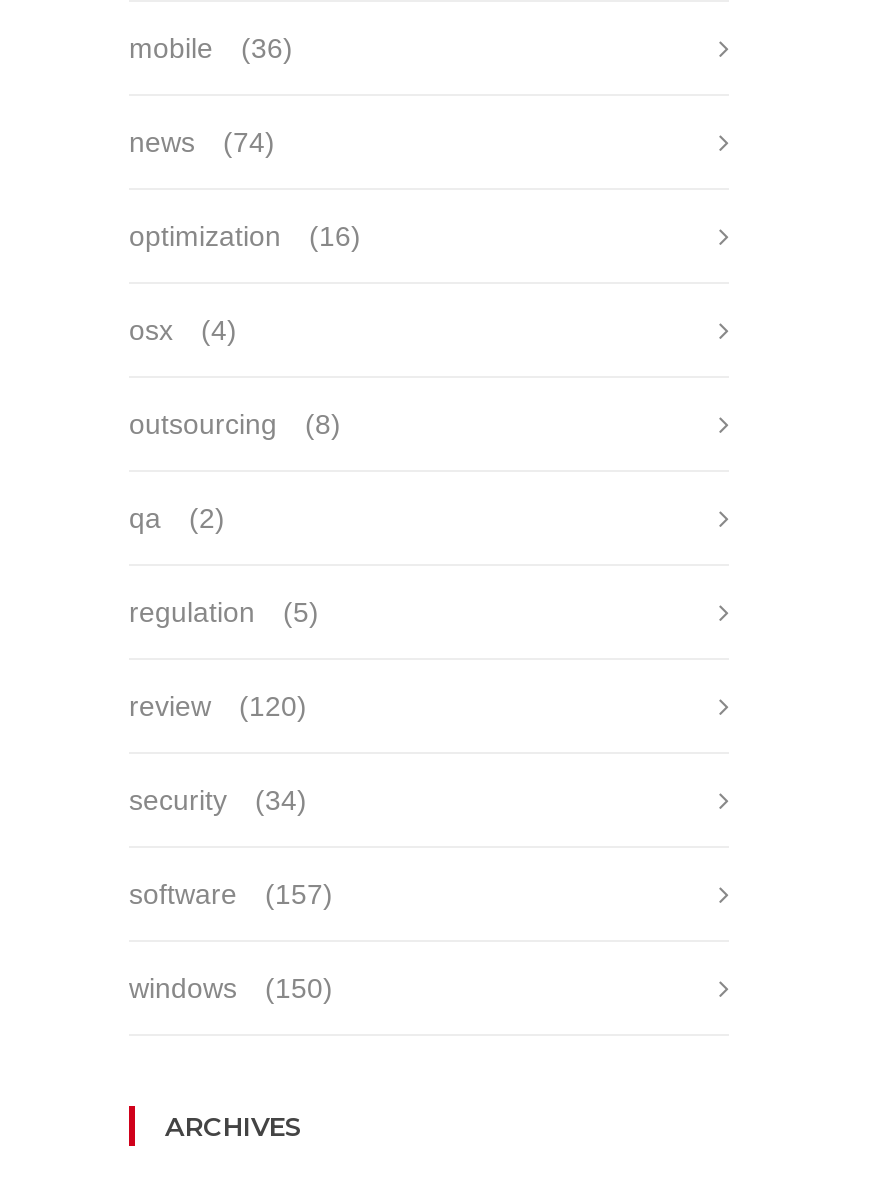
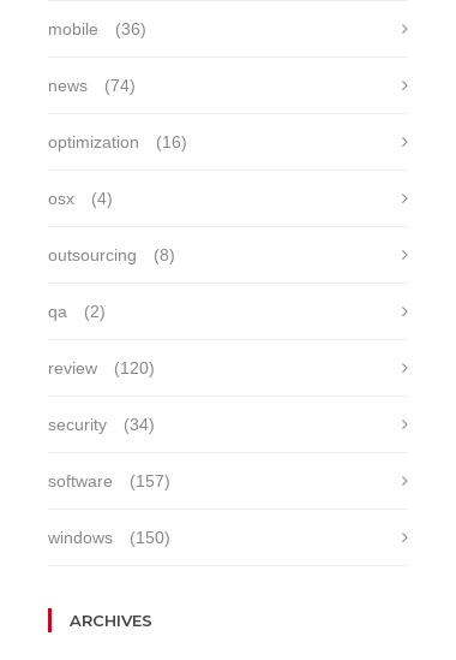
[129,597,319,629] regulation | (5) -> none

